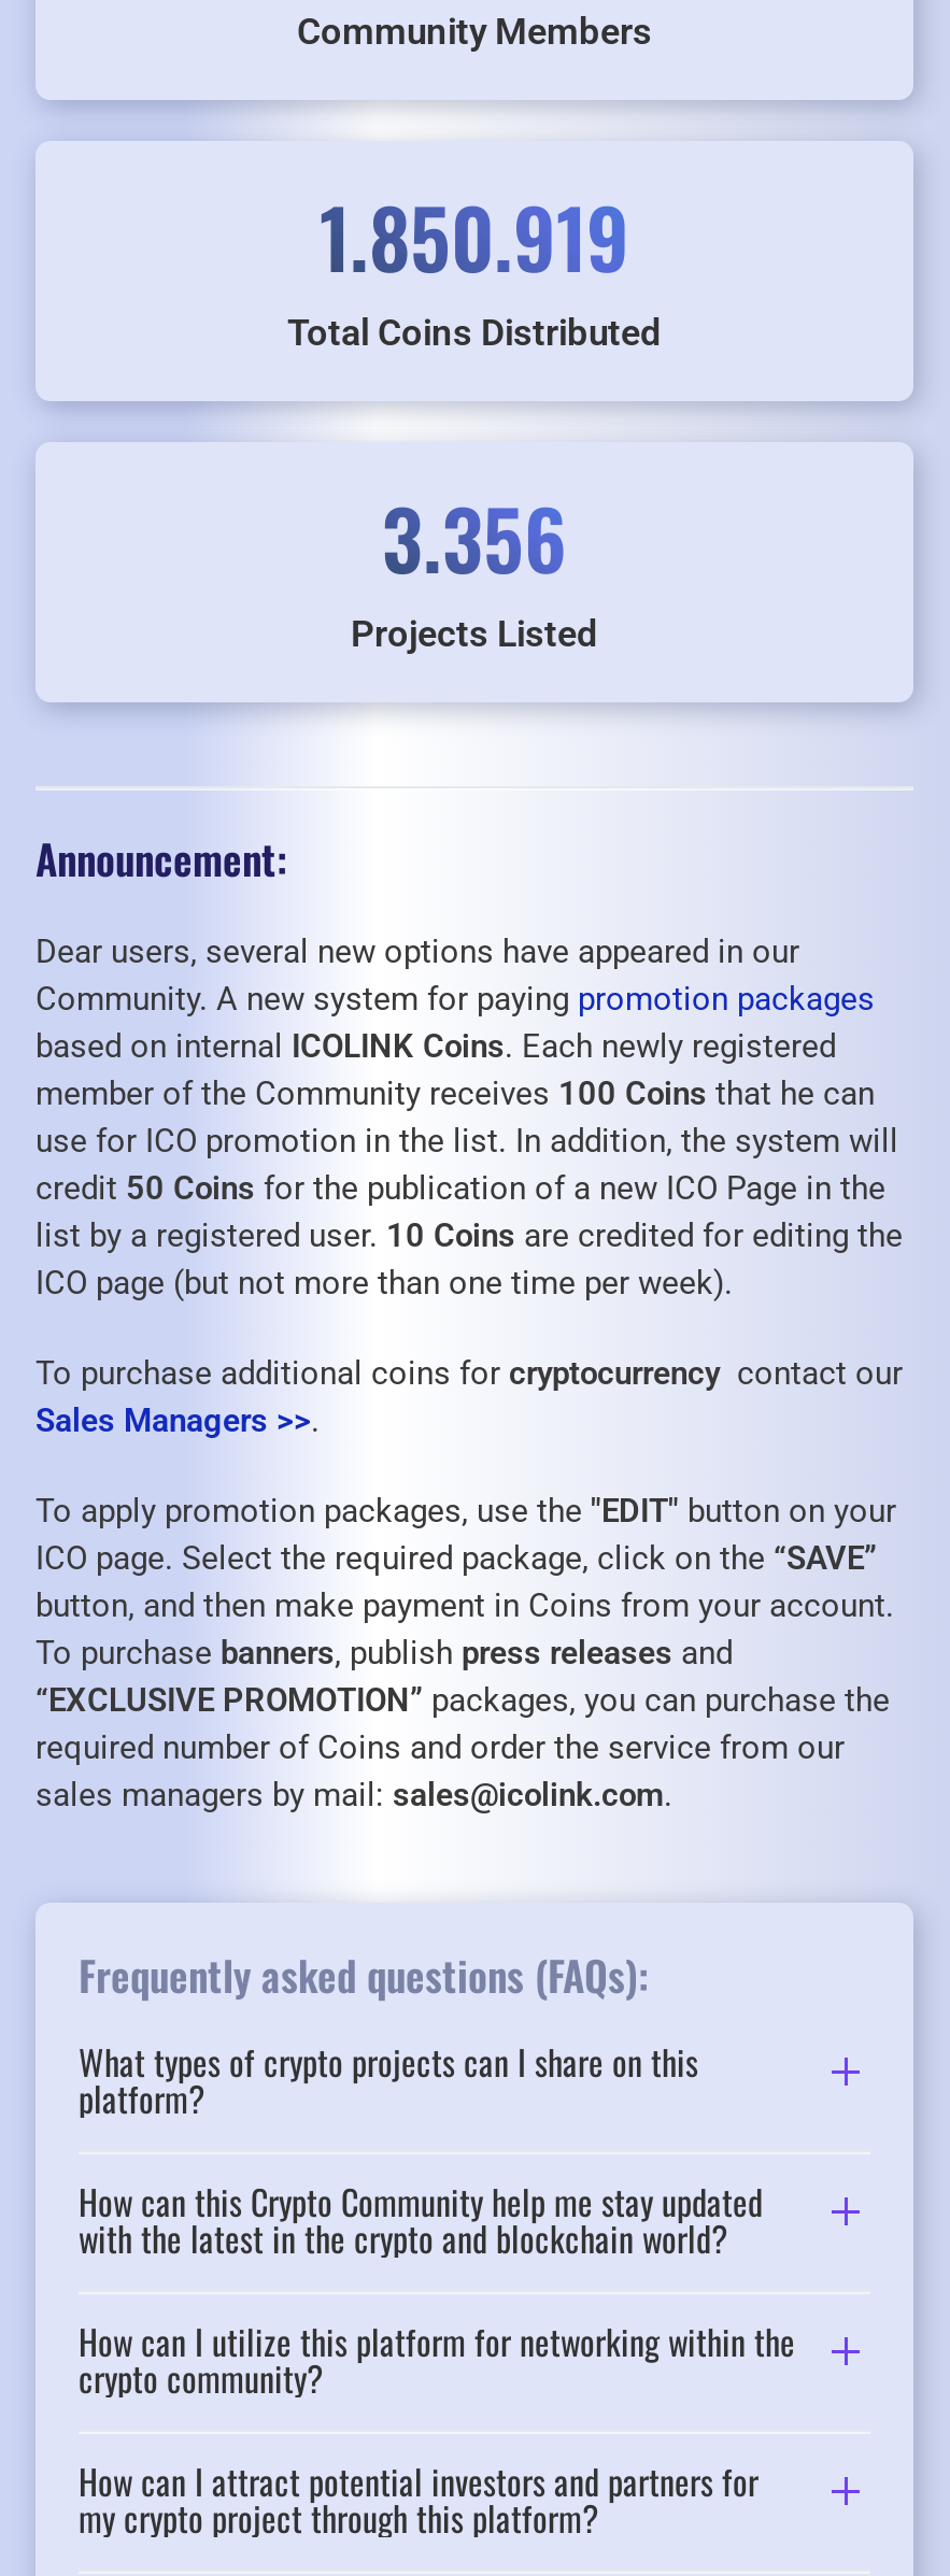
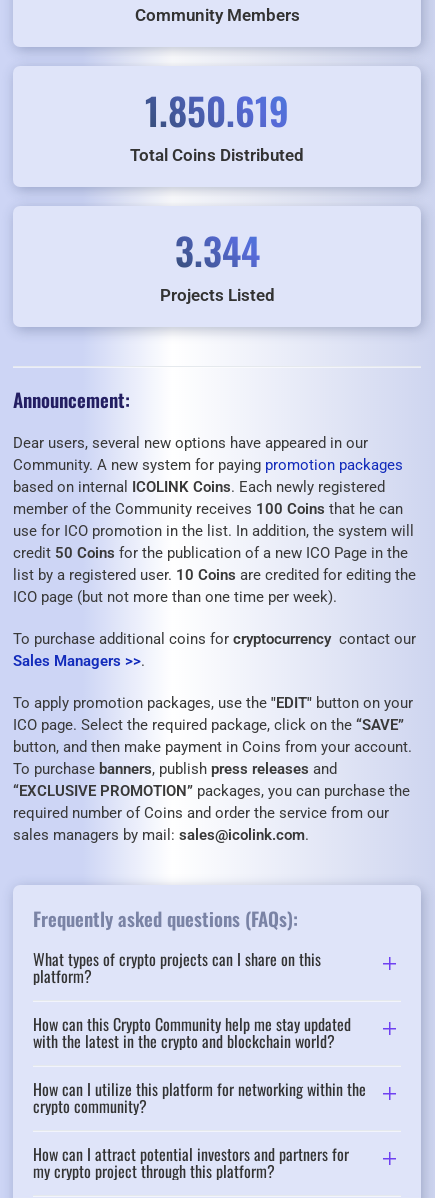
[320,176,629,296] 1.850.919 -> [145,82,289,138] 1.850.619
[382,477,567,597] 3.356 -> [174,222,259,278] 3.344

